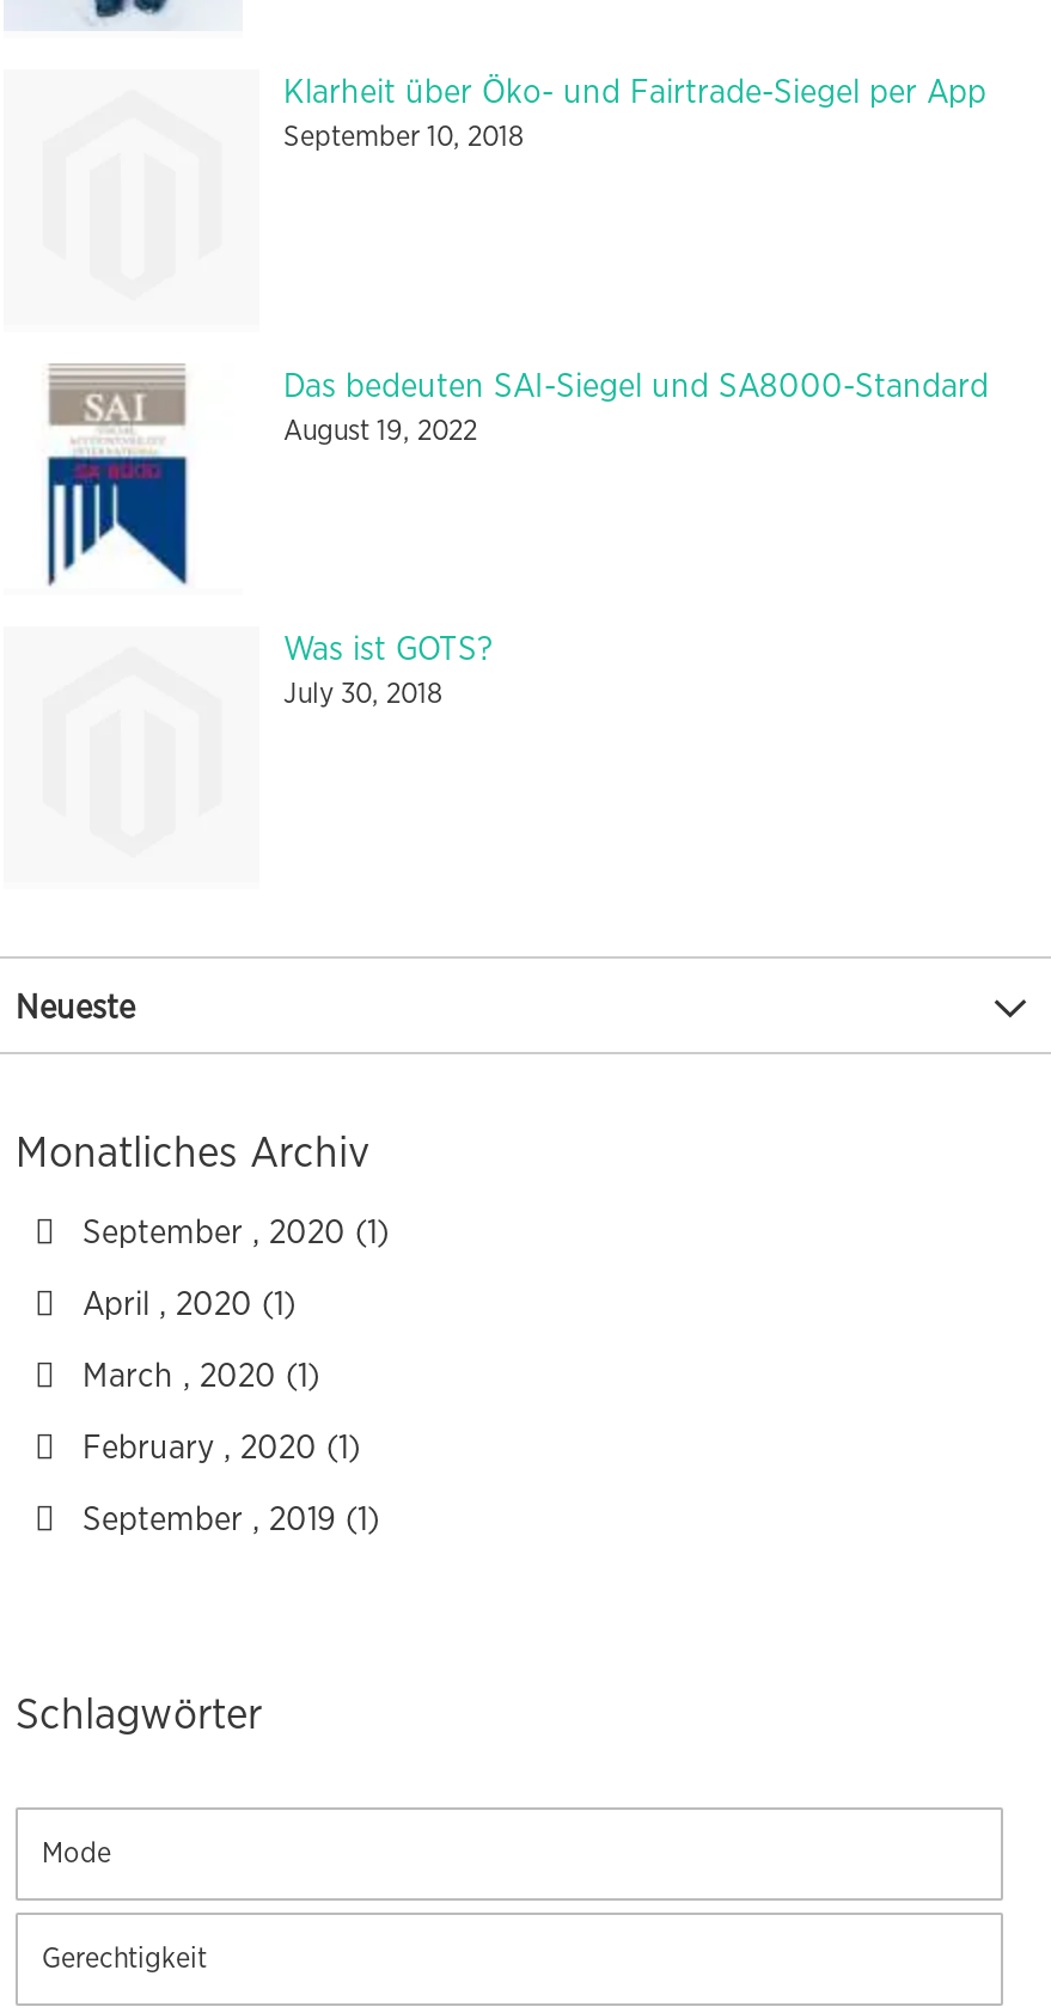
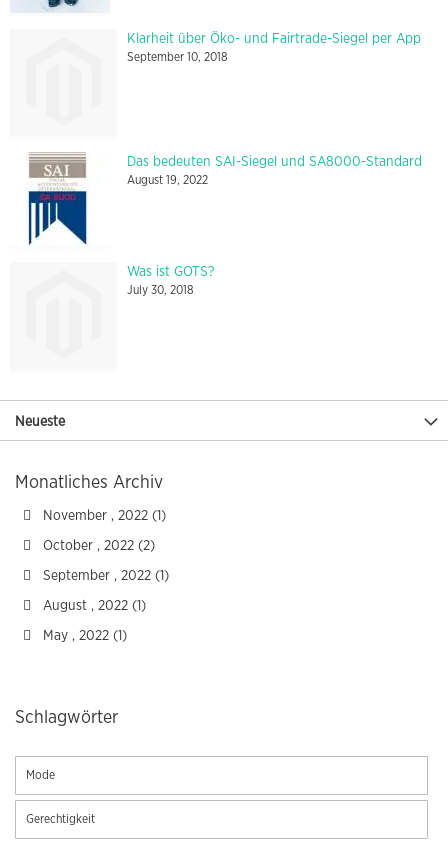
[54,1216,389,1249] September , 2020 (1) -> [31,509,166,523] November , 2022 (1)
[54,1288,295,1321] April , 2020 (1) -> [31,539,155,553] October , 2022 (2)
[54,1359,319,1393] March , 2020 (1) -> [31,569,169,583] September , 2022 (1)
[54,1431,360,1465] February , 2020 (1) -> [31,599,146,613] August , 2022 (1)
[54,1503,379,1536] September , 2019 (1) -> [31,629,127,643] May , 2022 (1)

